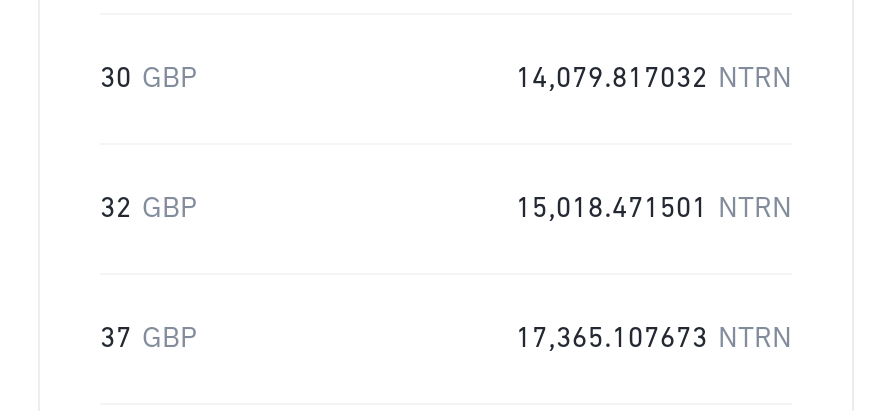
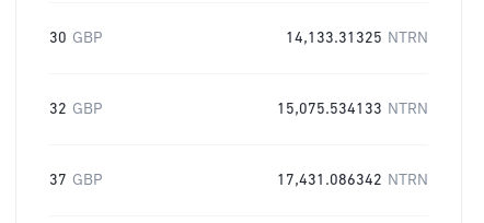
[516,65,792,93] 14,079.817032 NTRN -> [286,31,428,46] 14,133.31325 NTRN
[516,195,792,223] 15,018.471501 NTRN -> [277,102,428,117] 15,075.534133 NTRN
[516,325,792,353] 17,365.107673 NTRN -> [277,173,428,188] 17,431.086342 NTRN

